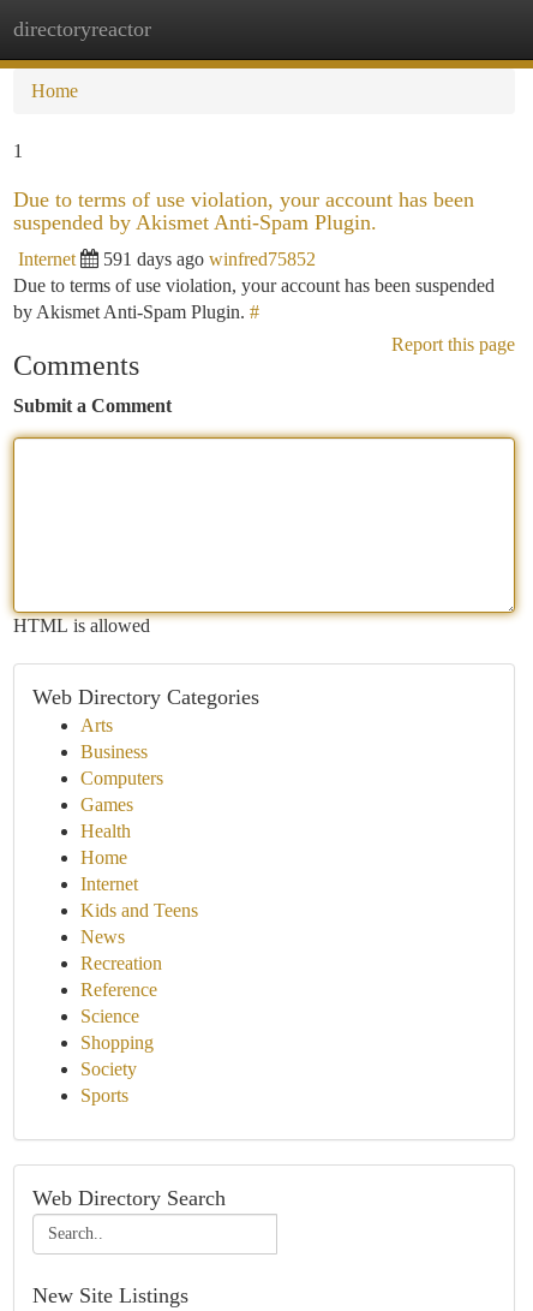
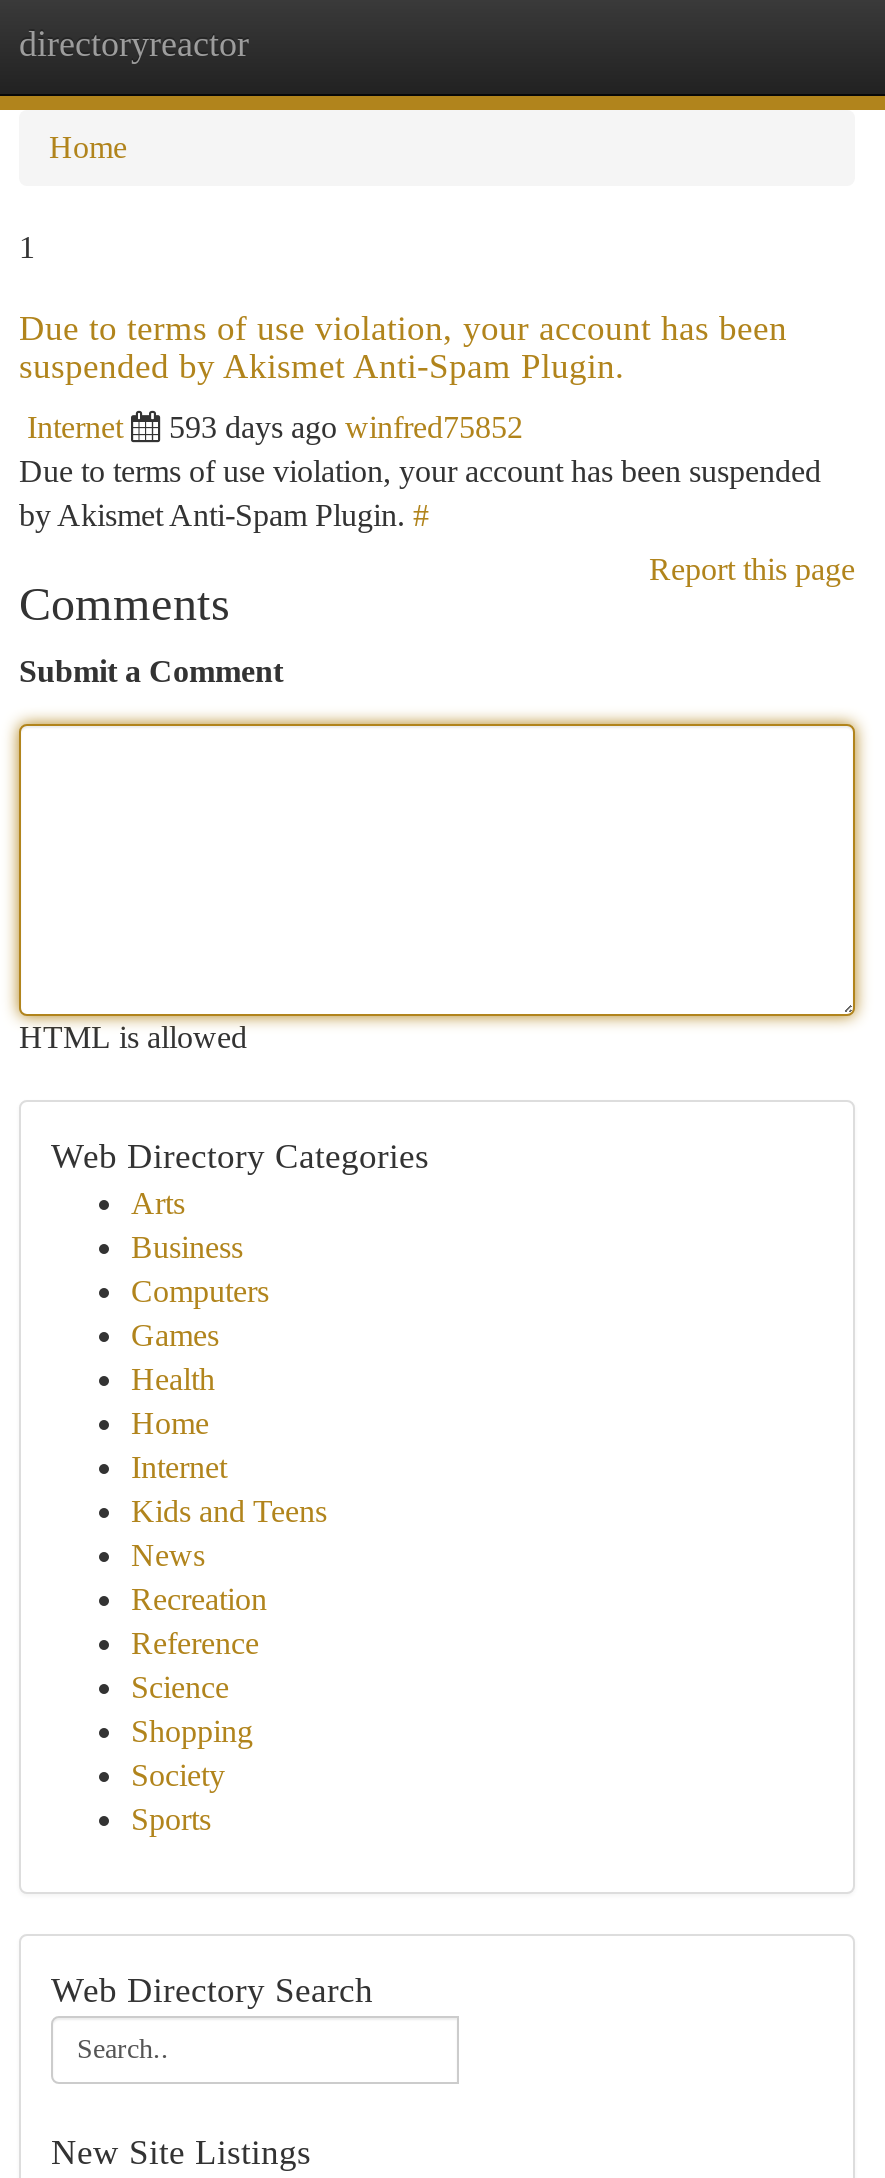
[103,249,316,269] 591 days ago winfred75852 -> [169,410,523,444] 593 days ago winfred75852

